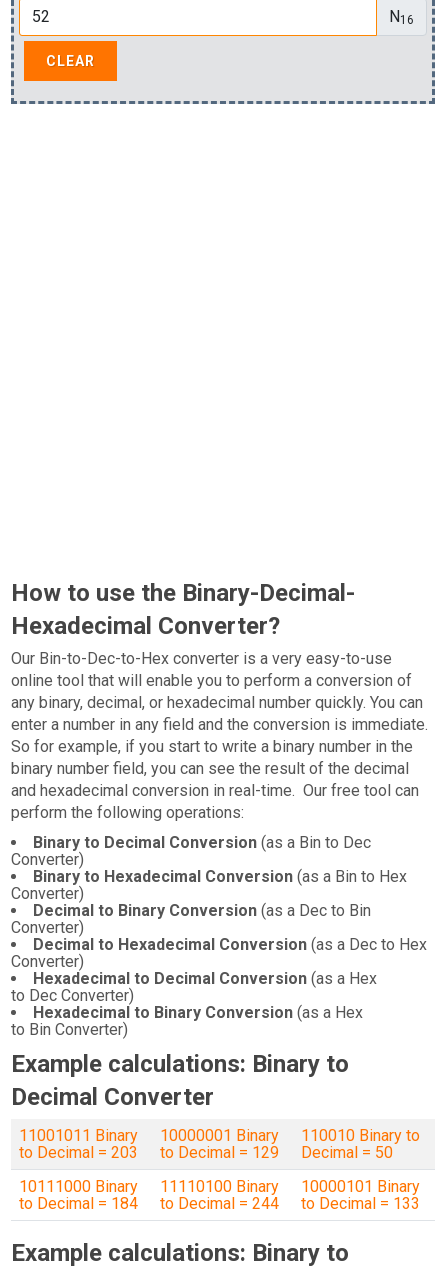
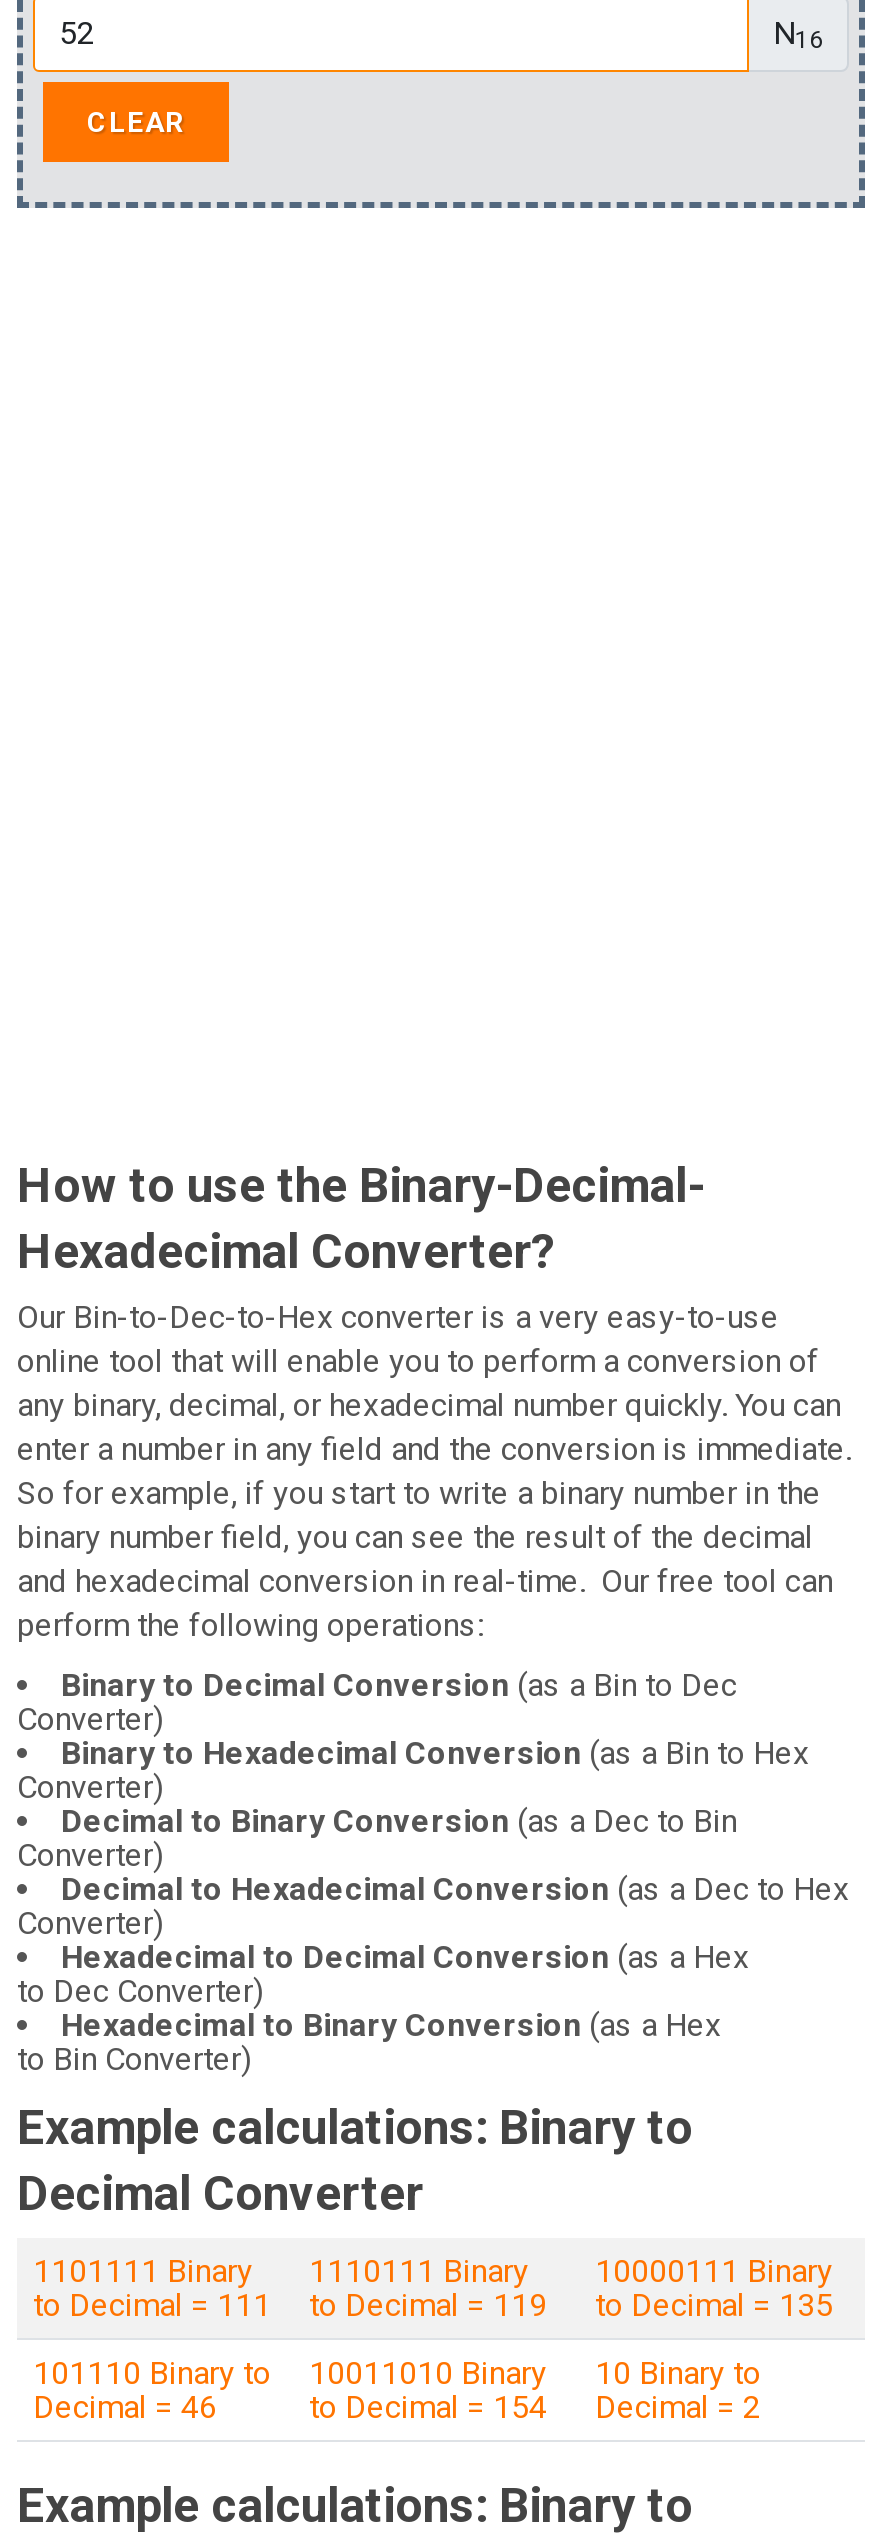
[19,1126,138,1162] 11001011 Binary | to Decimal = 203 -> [33,2252,271,2324] 1101111 Binary | to Decimal = 111
[160,1126,279,1162] 10000001 Binary | to Decimal = 129 -> [309,2252,547,2324] 1110111 Binary | to Decimal = 119
[301,1126,420,1162] 110010 Binary to | Decimal = 50 -> [595,2252,833,2324] 10000111 Binary | to Decimal = 135
[19,1177,138,1213] 10111000 Binary | to Decimal = 184 -> [33,2354,271,2426] 101110 Binary to | Decimal = 46
[160,1177,279,1213] 11110100 Binary | to Decimal = 244 -> [309,2354,547,2426] 10011010 Binary | to Decimal = 154
[301,1177,420,1213] 10000101 Binary | to Decimal = 133 -> [595,2354,761,2426] 10 Binary to | Decimal = 2

